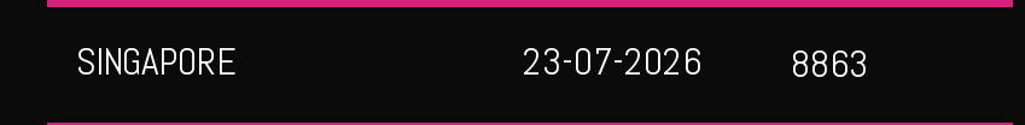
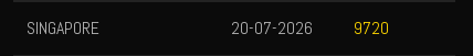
[523,40,701,88] 23-07-2026 -> [231,17,313,39] 20-07-2026
[791,41,868,89] 8863 -> [354,18,389,40] 9720

